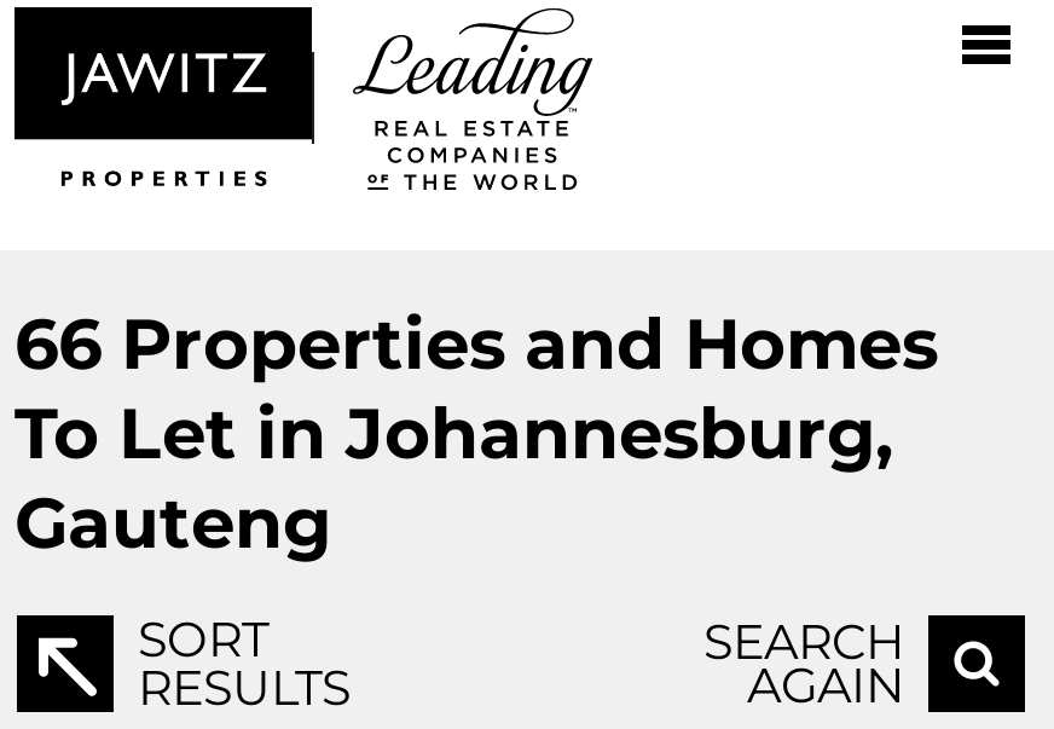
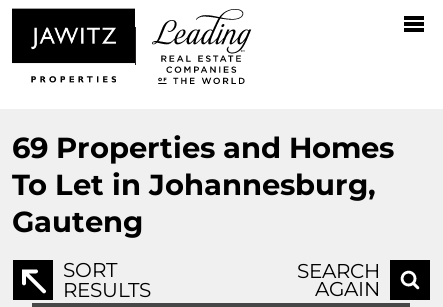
[15,301,938,386] 66 Properties and Homes -> [12,130,394,165] 69 Properties and Homes

